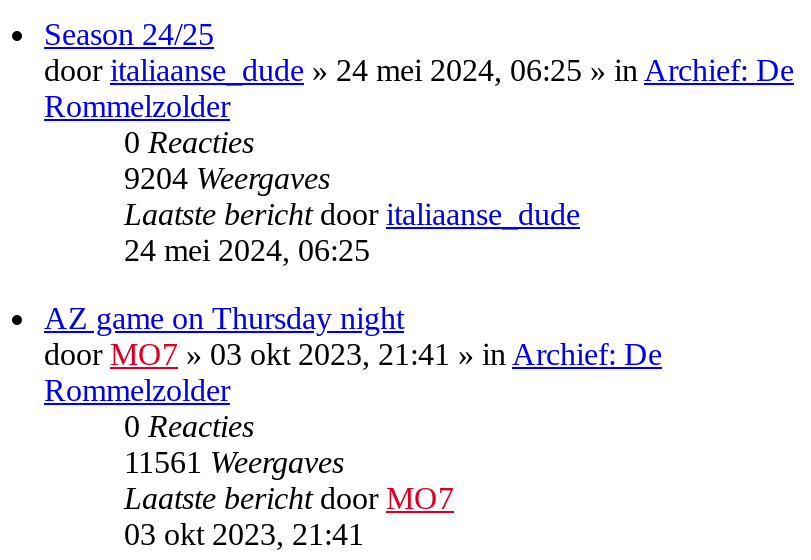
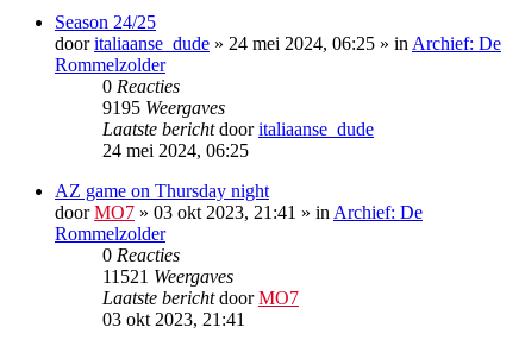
[124,161,330,195] 9204 Weergaves -> [102,97,225,118] 9195 Weergaves
[124,445,344,479] 11561 Weergaves -> [102,266,233,286] 11521 Weergaves

